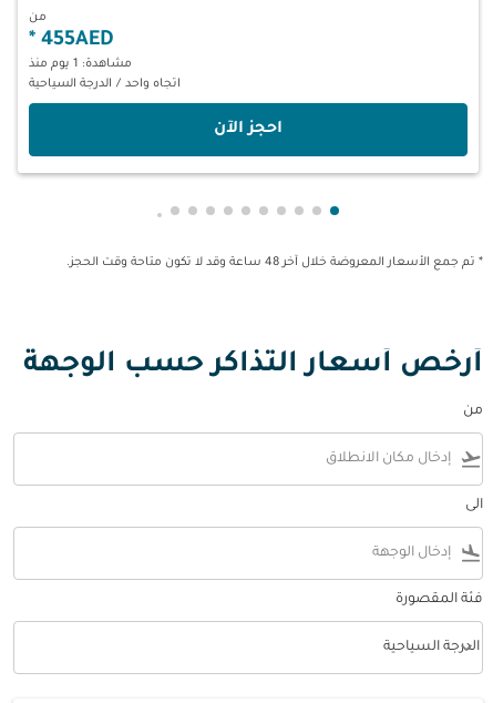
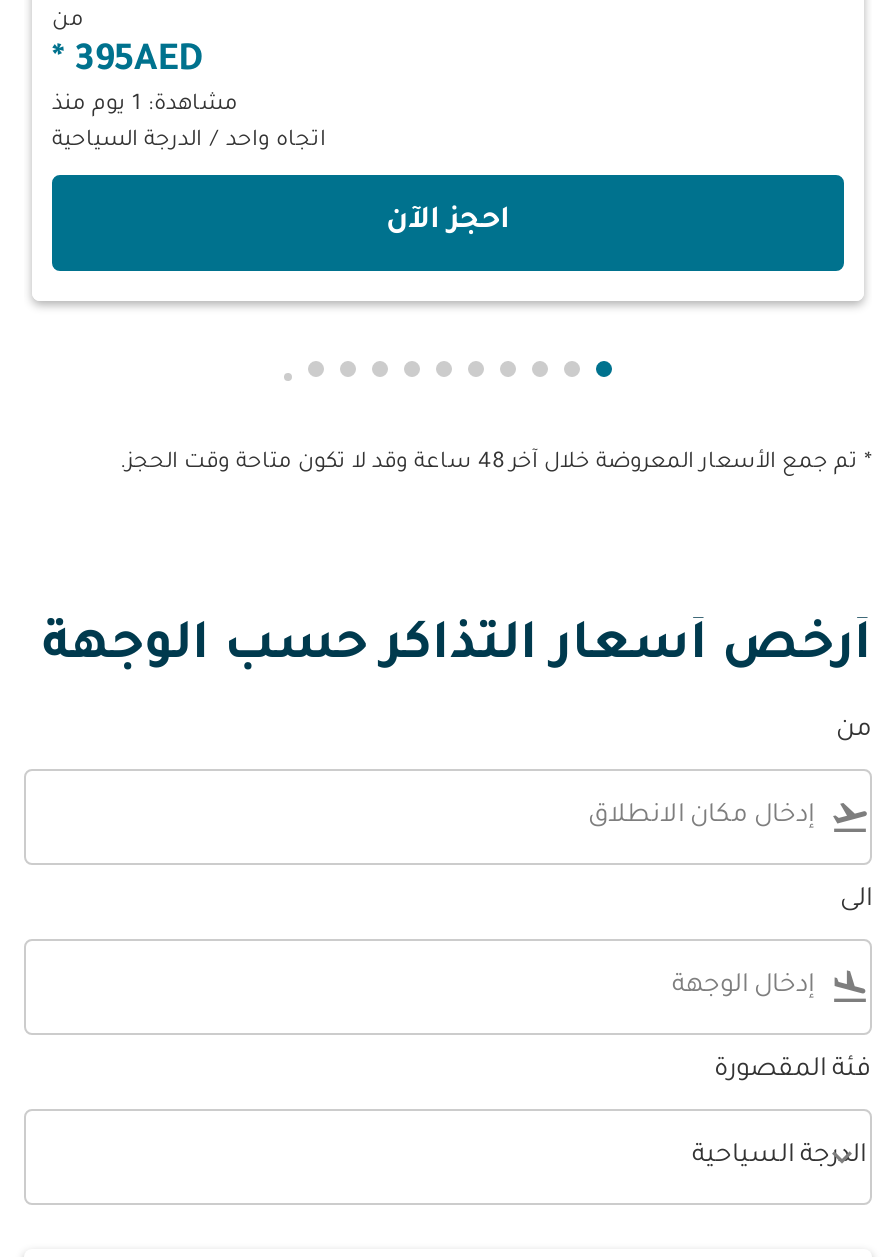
[41,30,114,52] 455AED -> [74,43,204,83] 395AED

